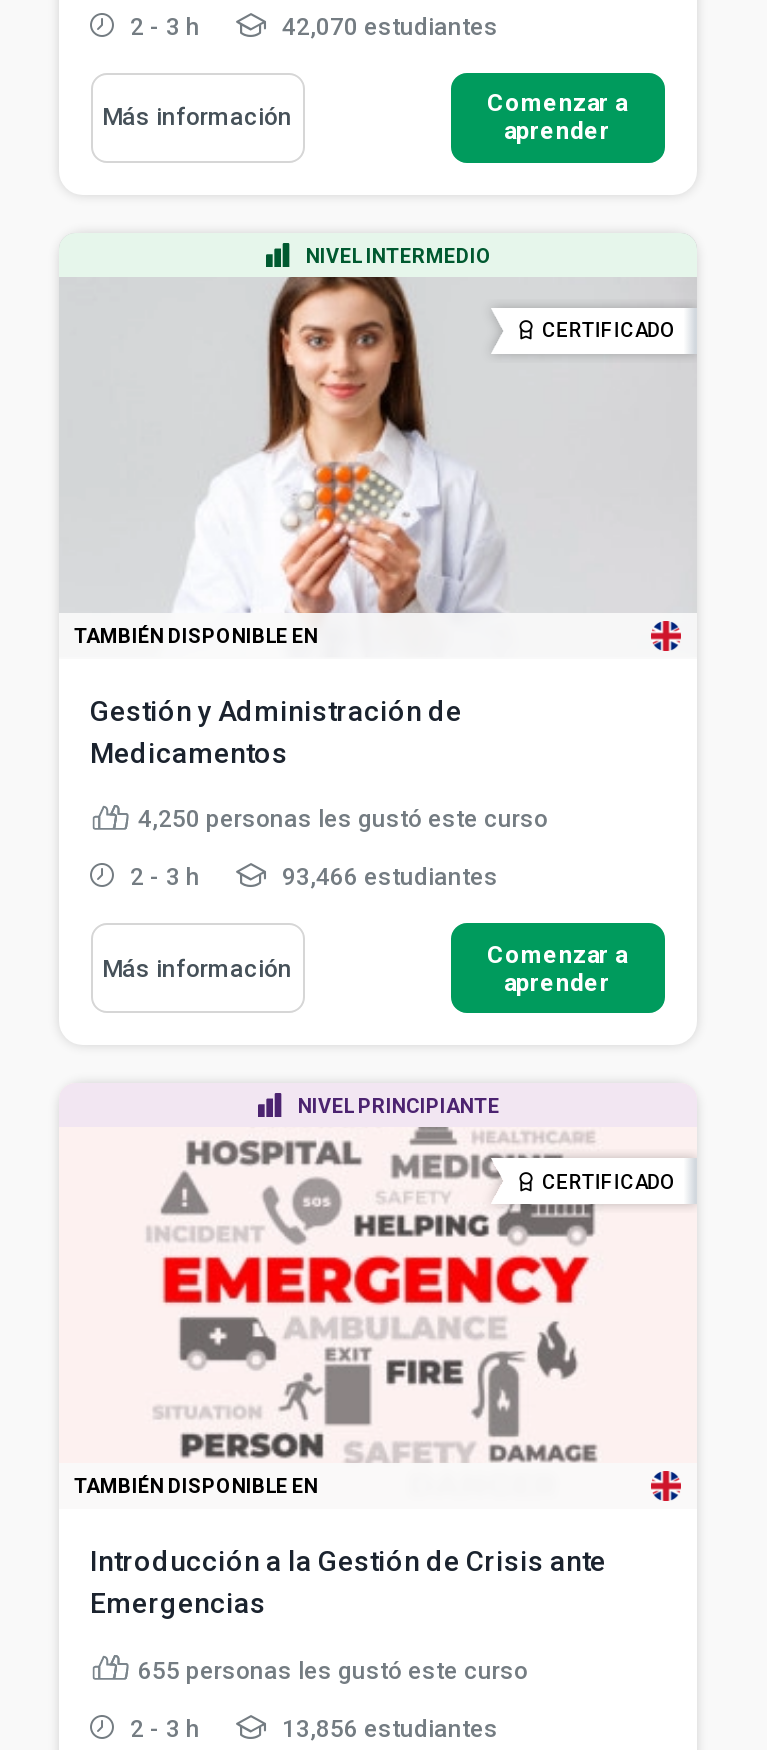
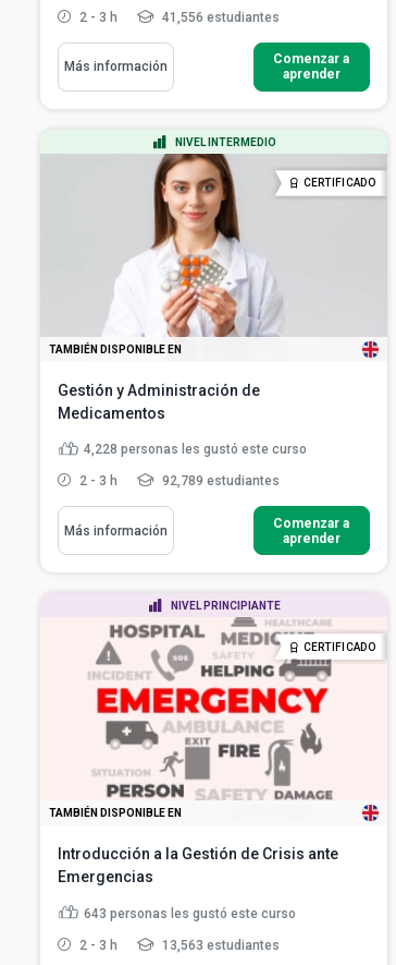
[276,12,498,40] 42,070 estudiantes -> [158,9,279,25] 41,556 estudiantes
[138,805,548,833] 4,250 personas les gustó este curso -> [83,442,306,457] 4,228 personas les gustó este curso
[276,863,498,891] 93,466 estudiantes -> [158,473,279,488] 92,789 estudiantes
[138,1657,528,1685] 655 personas les gustó este curso -> [83,906,295,921] 643 personas les gustó este curso
[276,1714,498,1742] 13,856 estudiantes -> [158,937,279,952] 13,563 estudiantes

